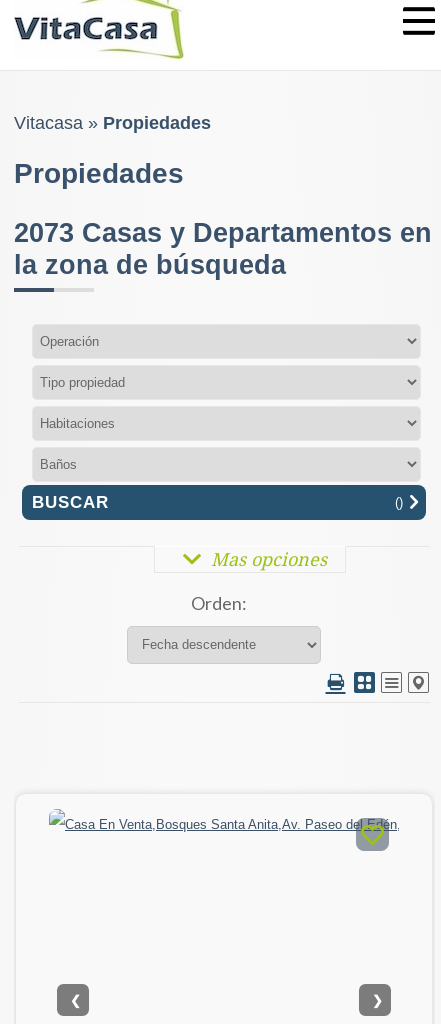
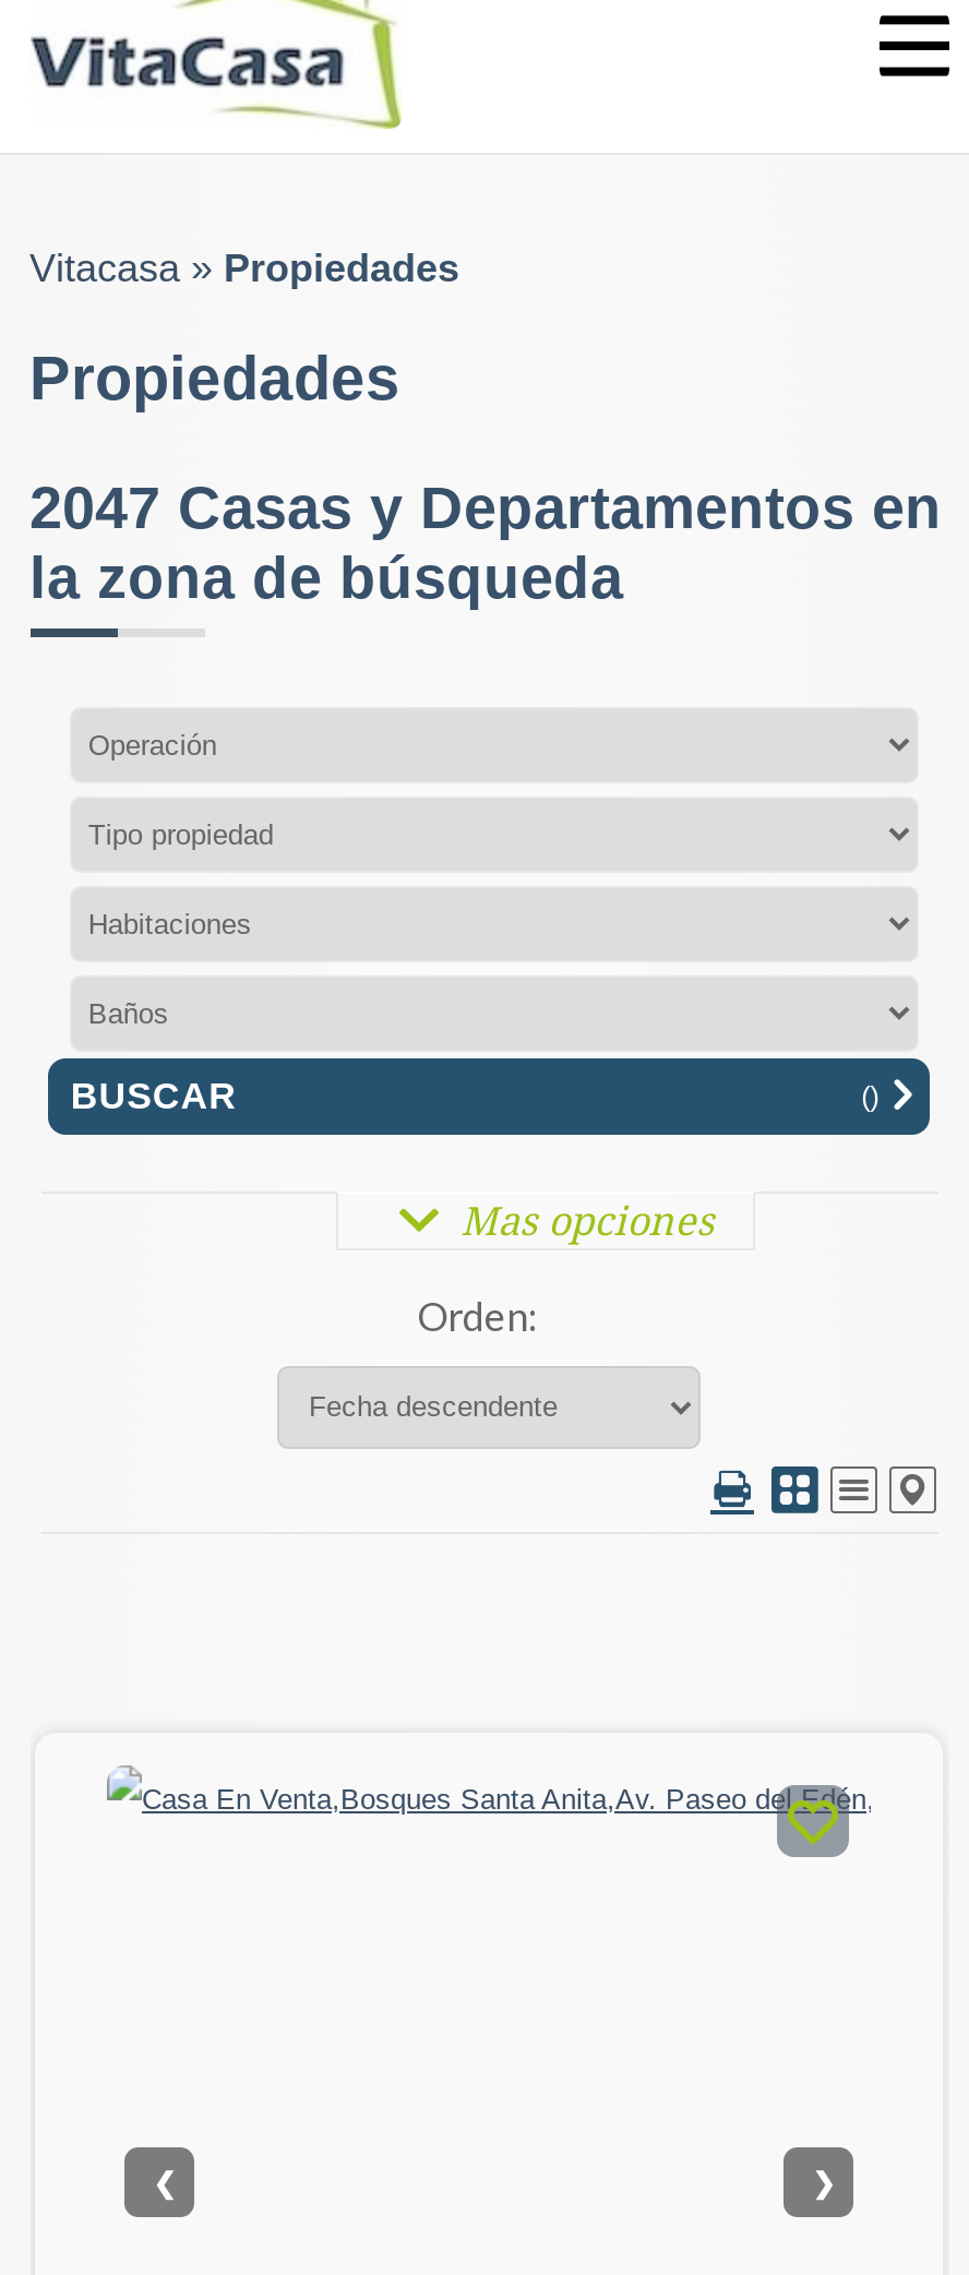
[13,218,431,248] 2073 Casas y Departamentos en -> [29,477,942,542] 2047 Casas y Departamentos en

